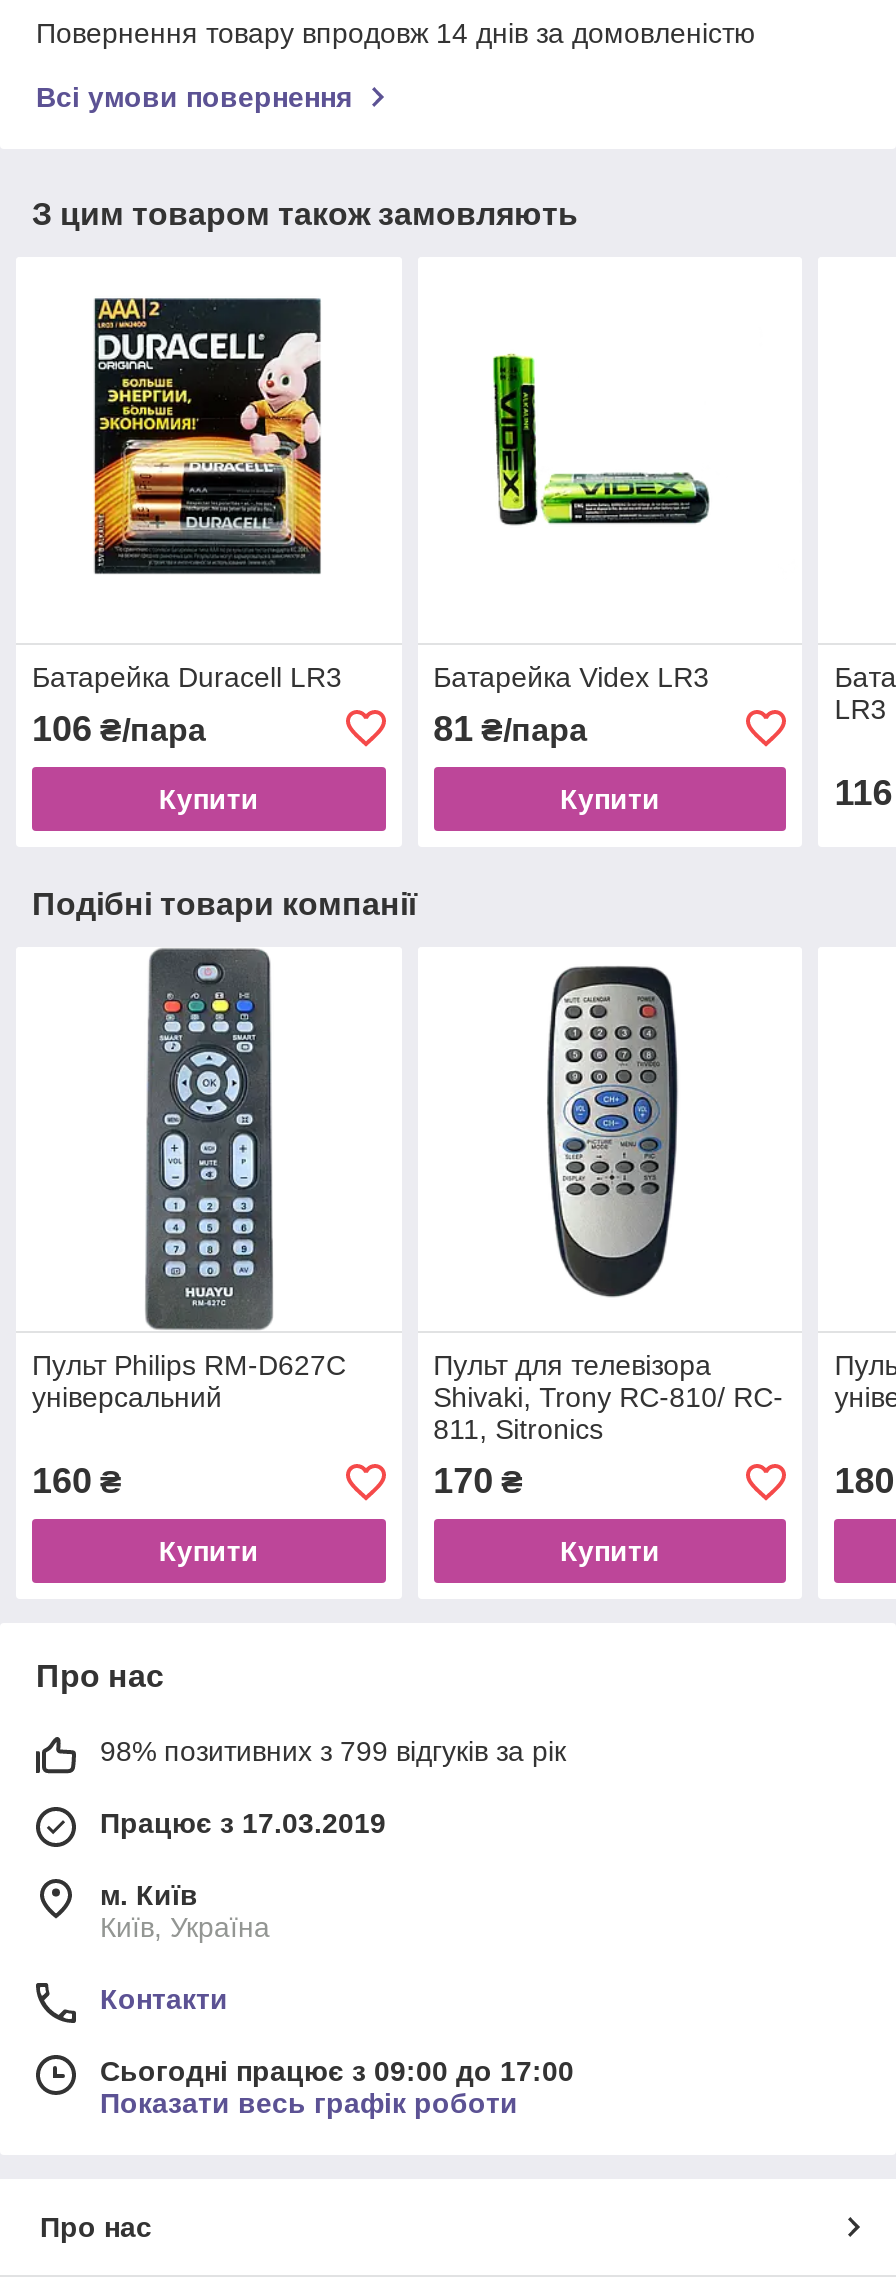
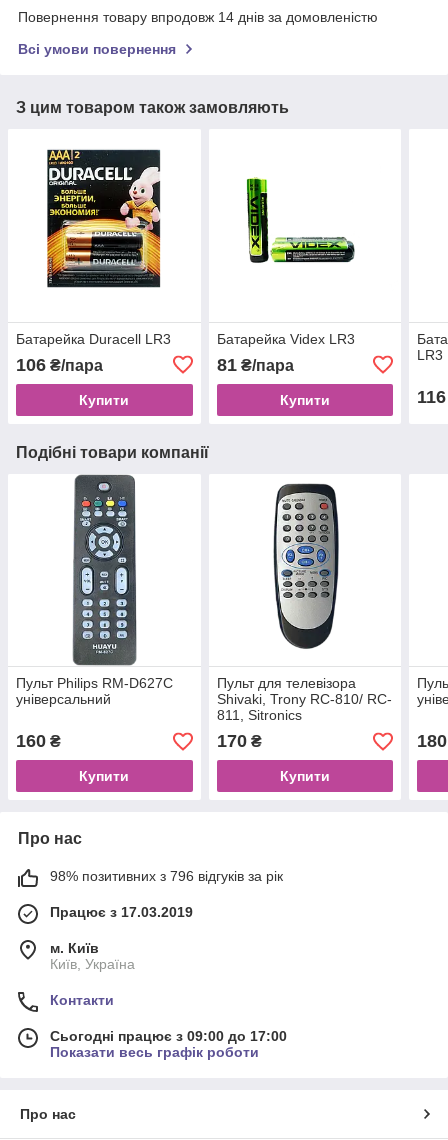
[100,1736,566,1768] 98% позитивних з 799 відгуків за рік -> [50,868,283,884] 98% позитивних з 796 відгуків за рік

